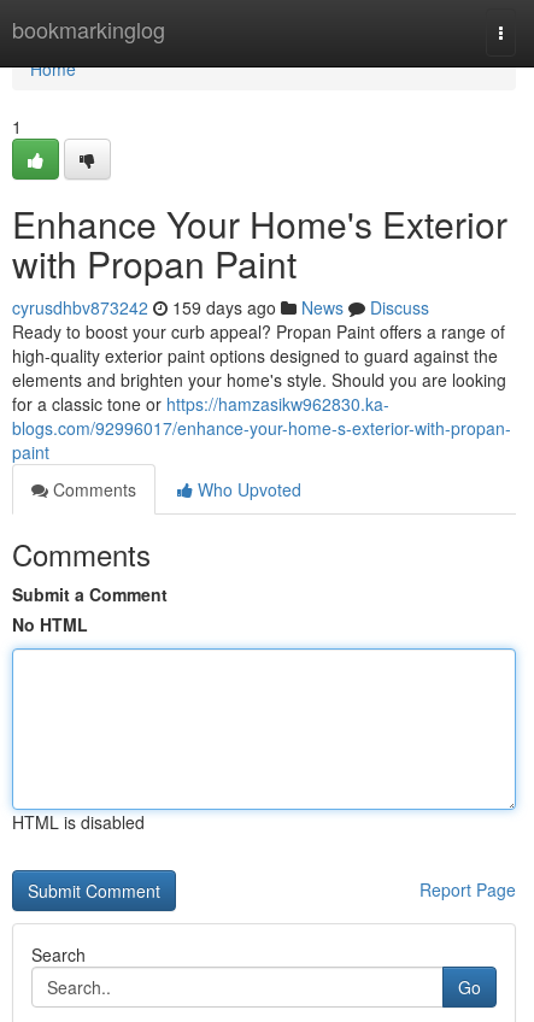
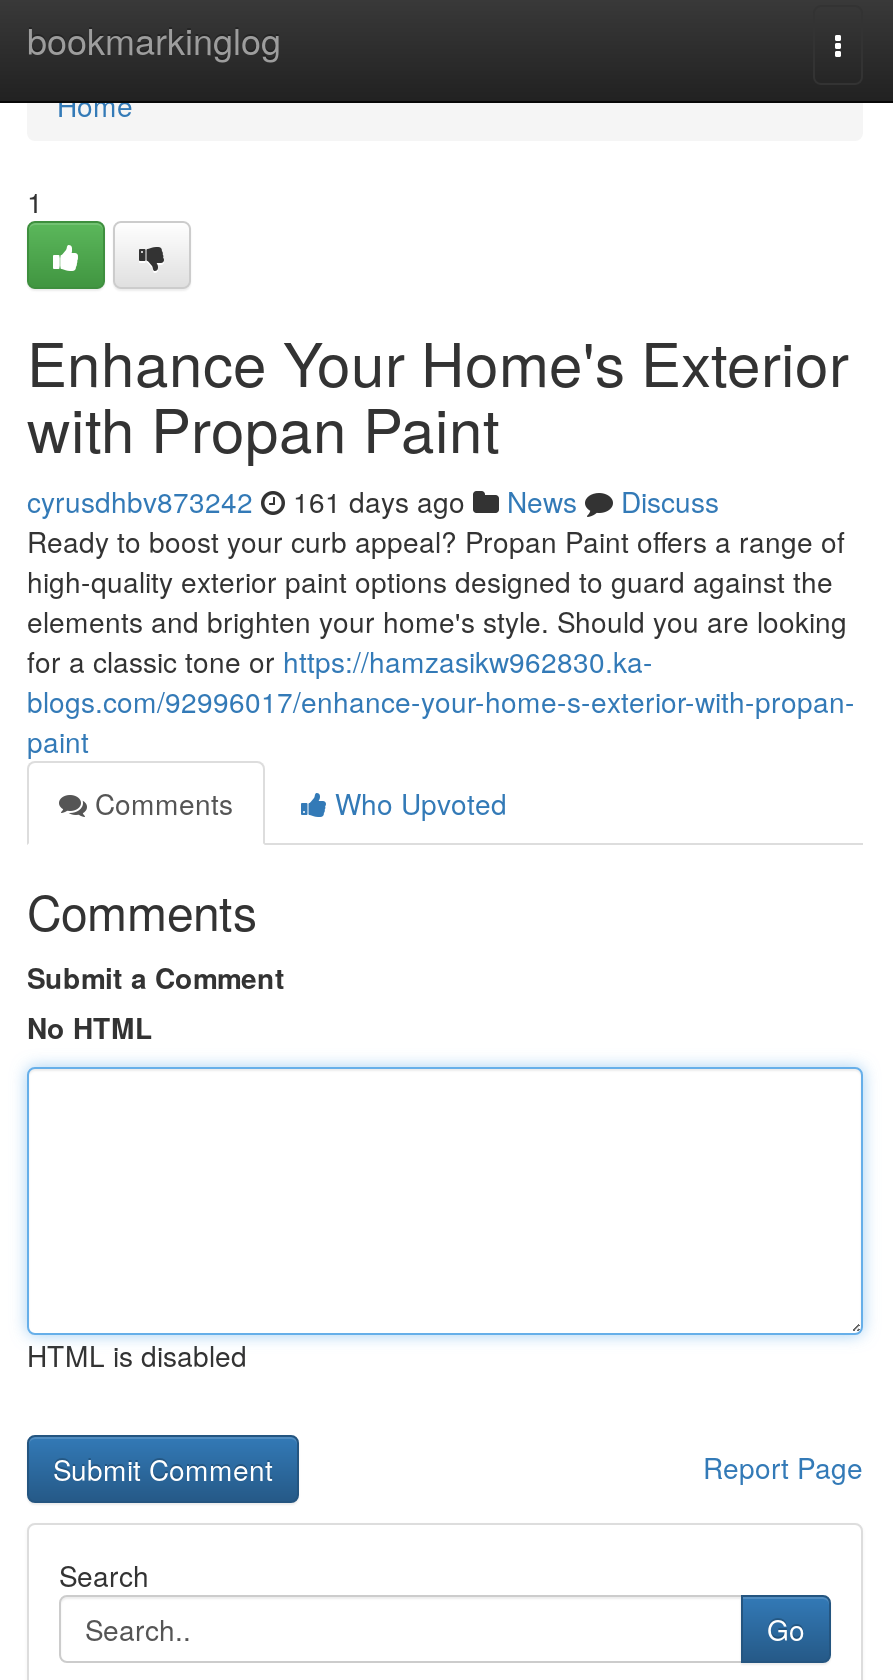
[12,295,429,319] cyrusdhbv873242 159 days ago News Discuss -> [27,481,719,521] cyrusdhbv873242 161 days ago News Discuss

